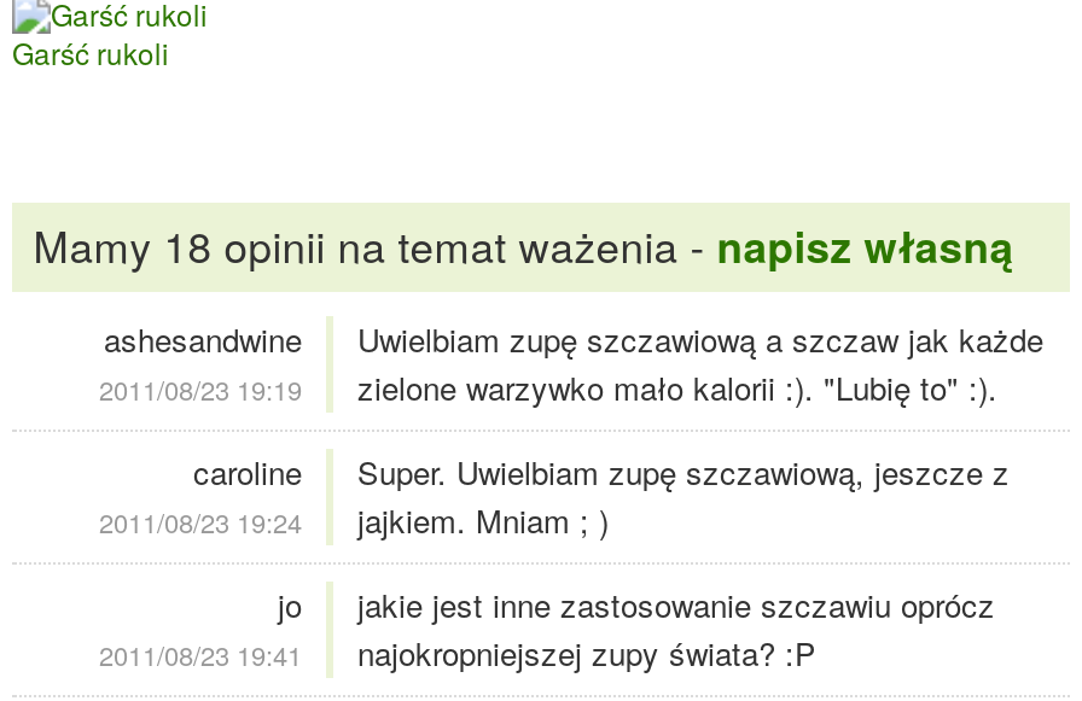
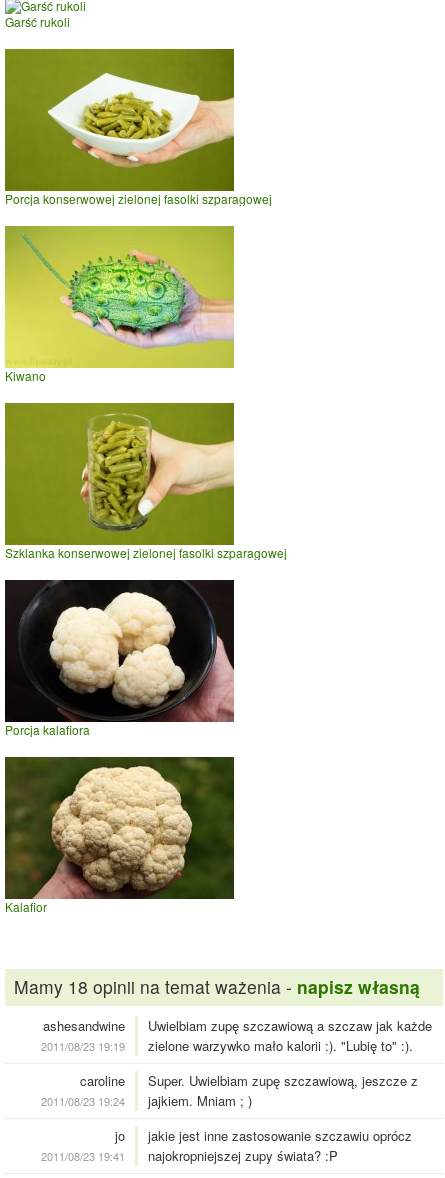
none -> [4,48,272,207] [image] | Porcja konserwowej zielonej fasolki szparagowej
none -> [4,225,235,384] [image] | Kiwano
none -> [4,402,287,561] [image] | Szklanka konserwowej zielonej fasolki szparagowej
none -> [4,579,235,738] [image] | Porcja kalafiora
none -> [4,756,235,915] [image] | Kalafior

